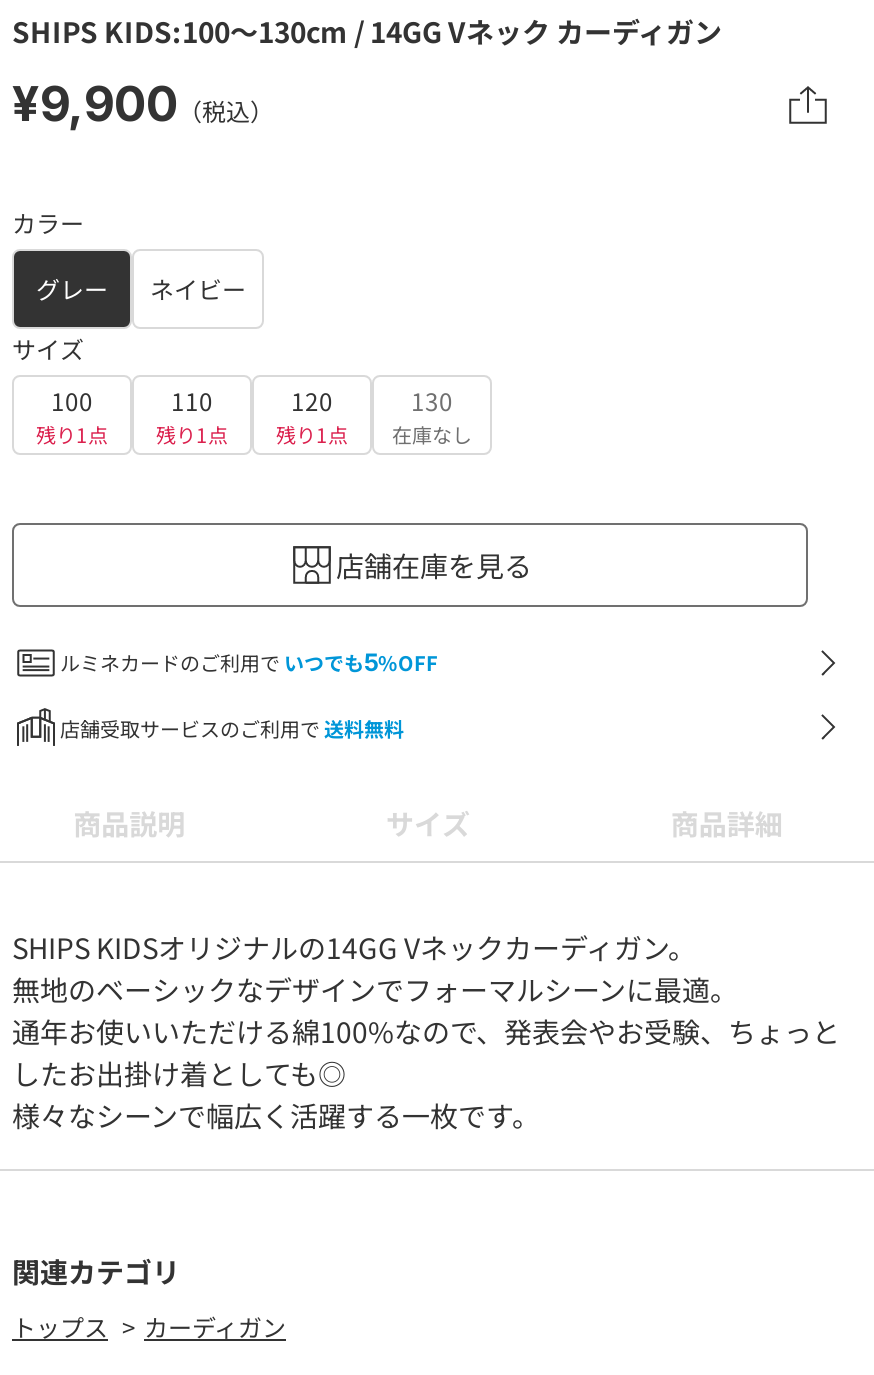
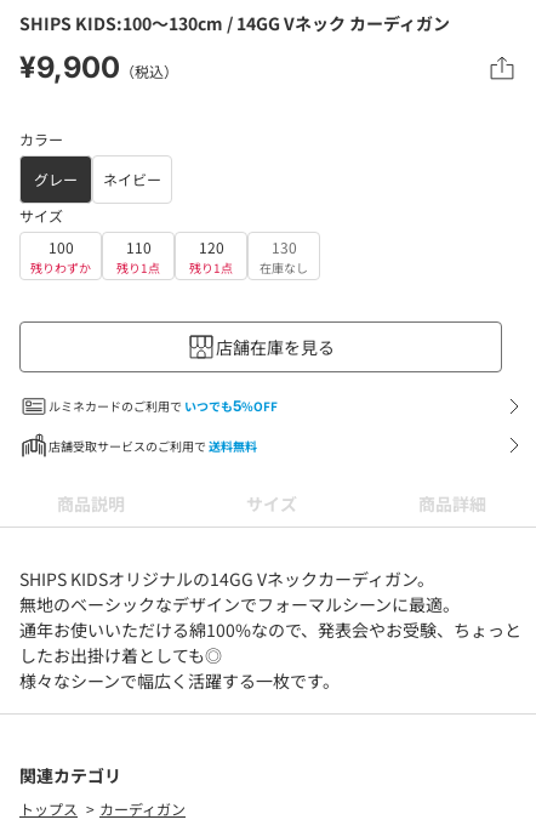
[36,419,108,449] 残り1点 -> [30,258,91,276] 残りわずか

